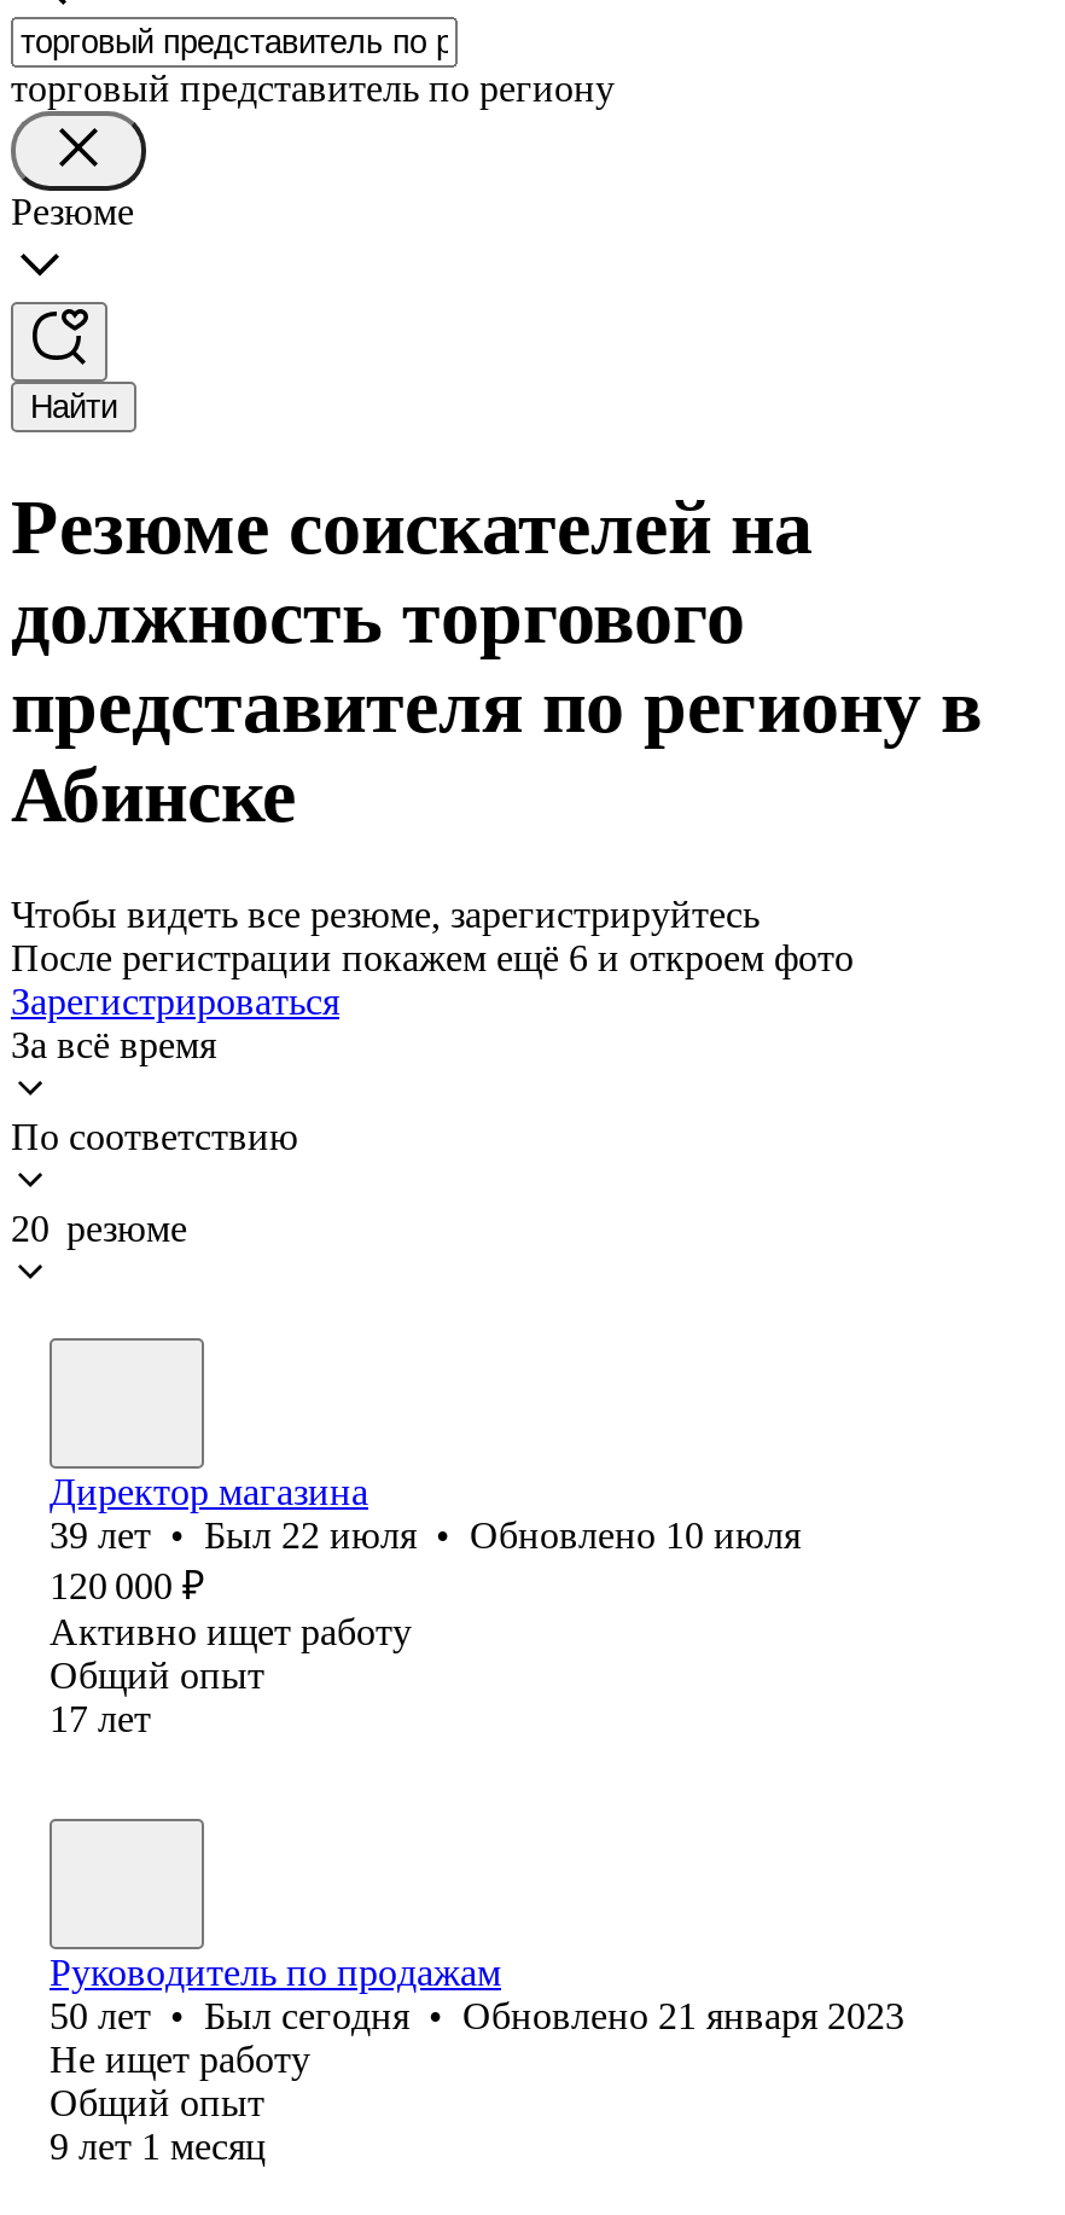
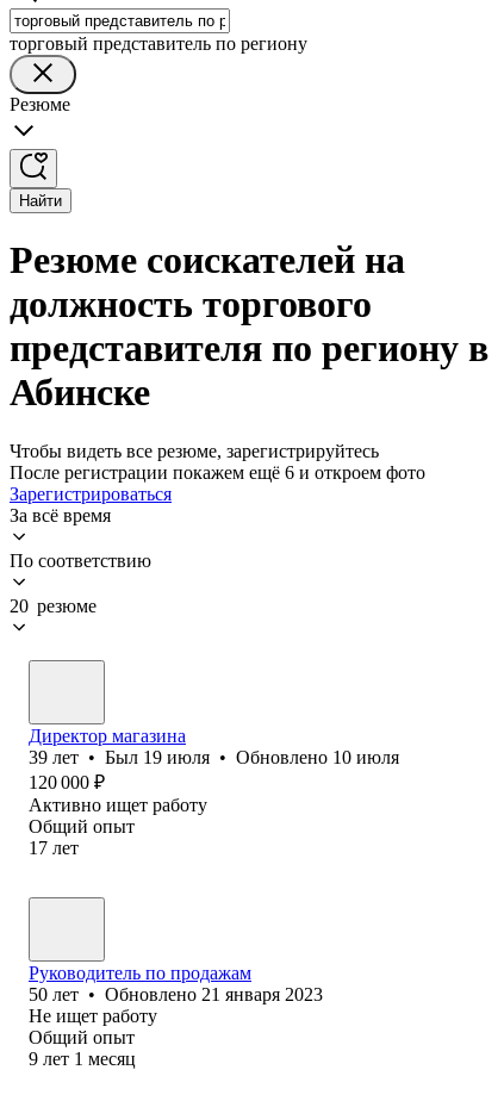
[50,1514,801,1555] 39 лет • Был 22 июля • Обновлено 10 июля -> [29,747,399,767] 39 лет • Был 19 июля • Обновлено 10 июля
[50,1995,904,2036] 50 лет • Был сегодня • Обновлено 21 января 2023 -> [29,984,323,1004] 50 лет • Обновлено 21 января 2023

